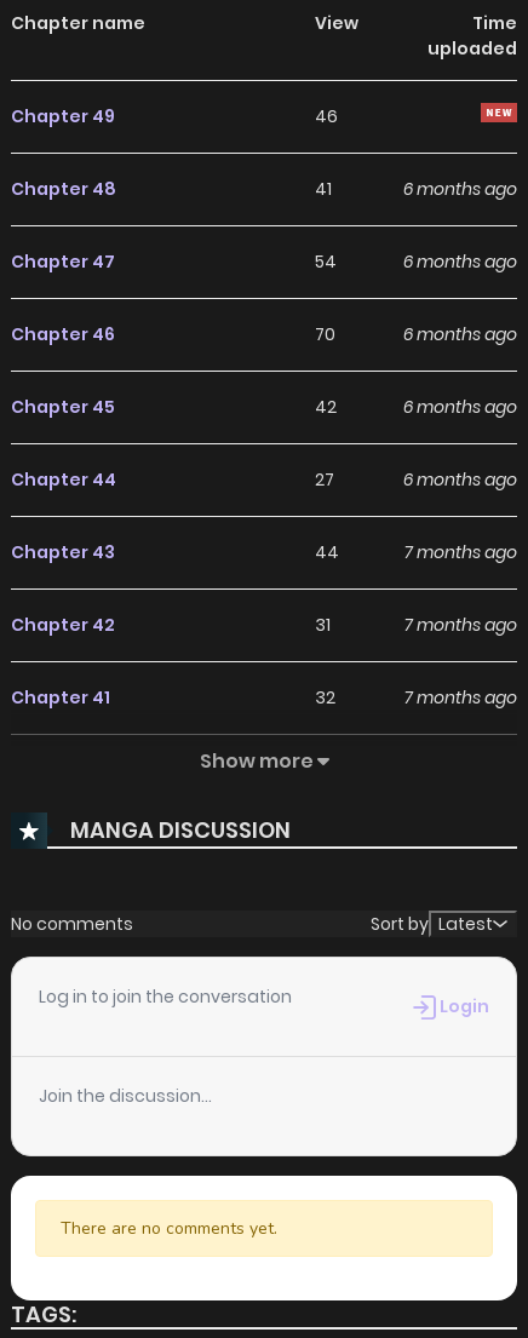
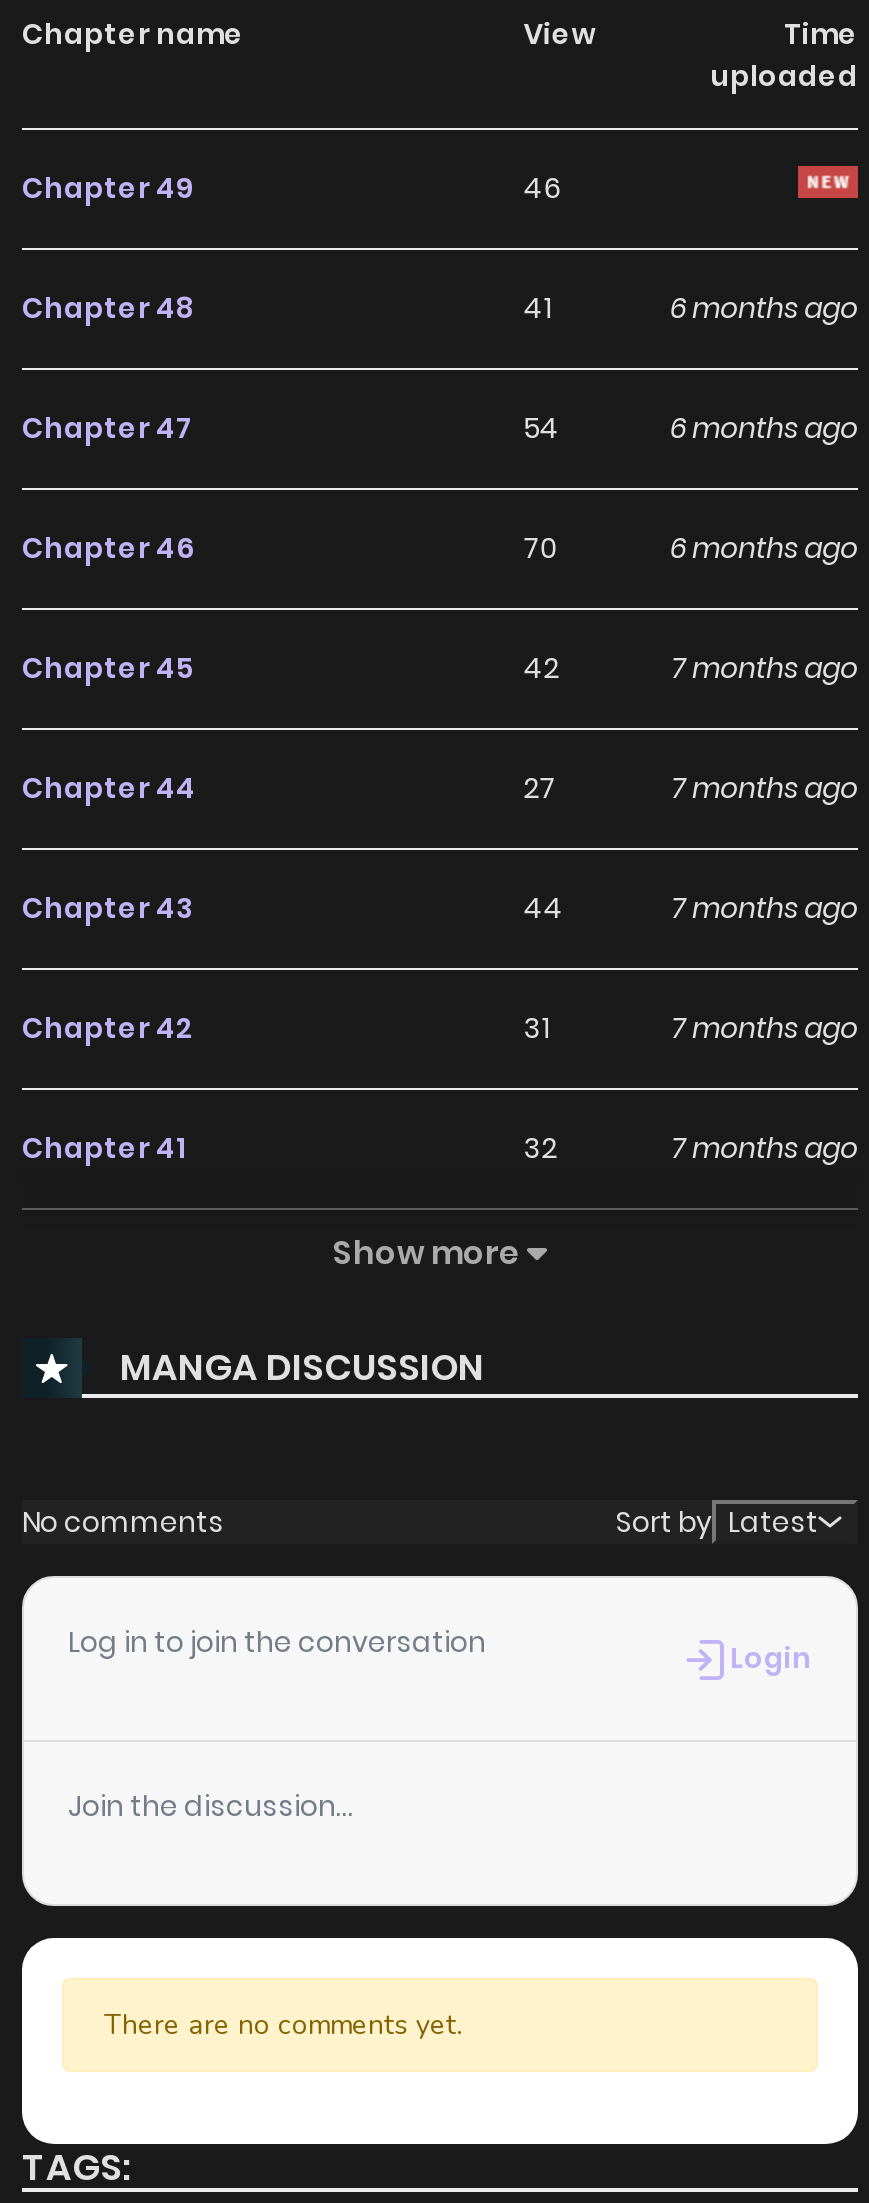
[403,395,517,419] 6 months ago -> [672,649,858,689] 7 months ago
[403,468,517,492] 6 months ago -> [672,769,858,809] 7 months ago

